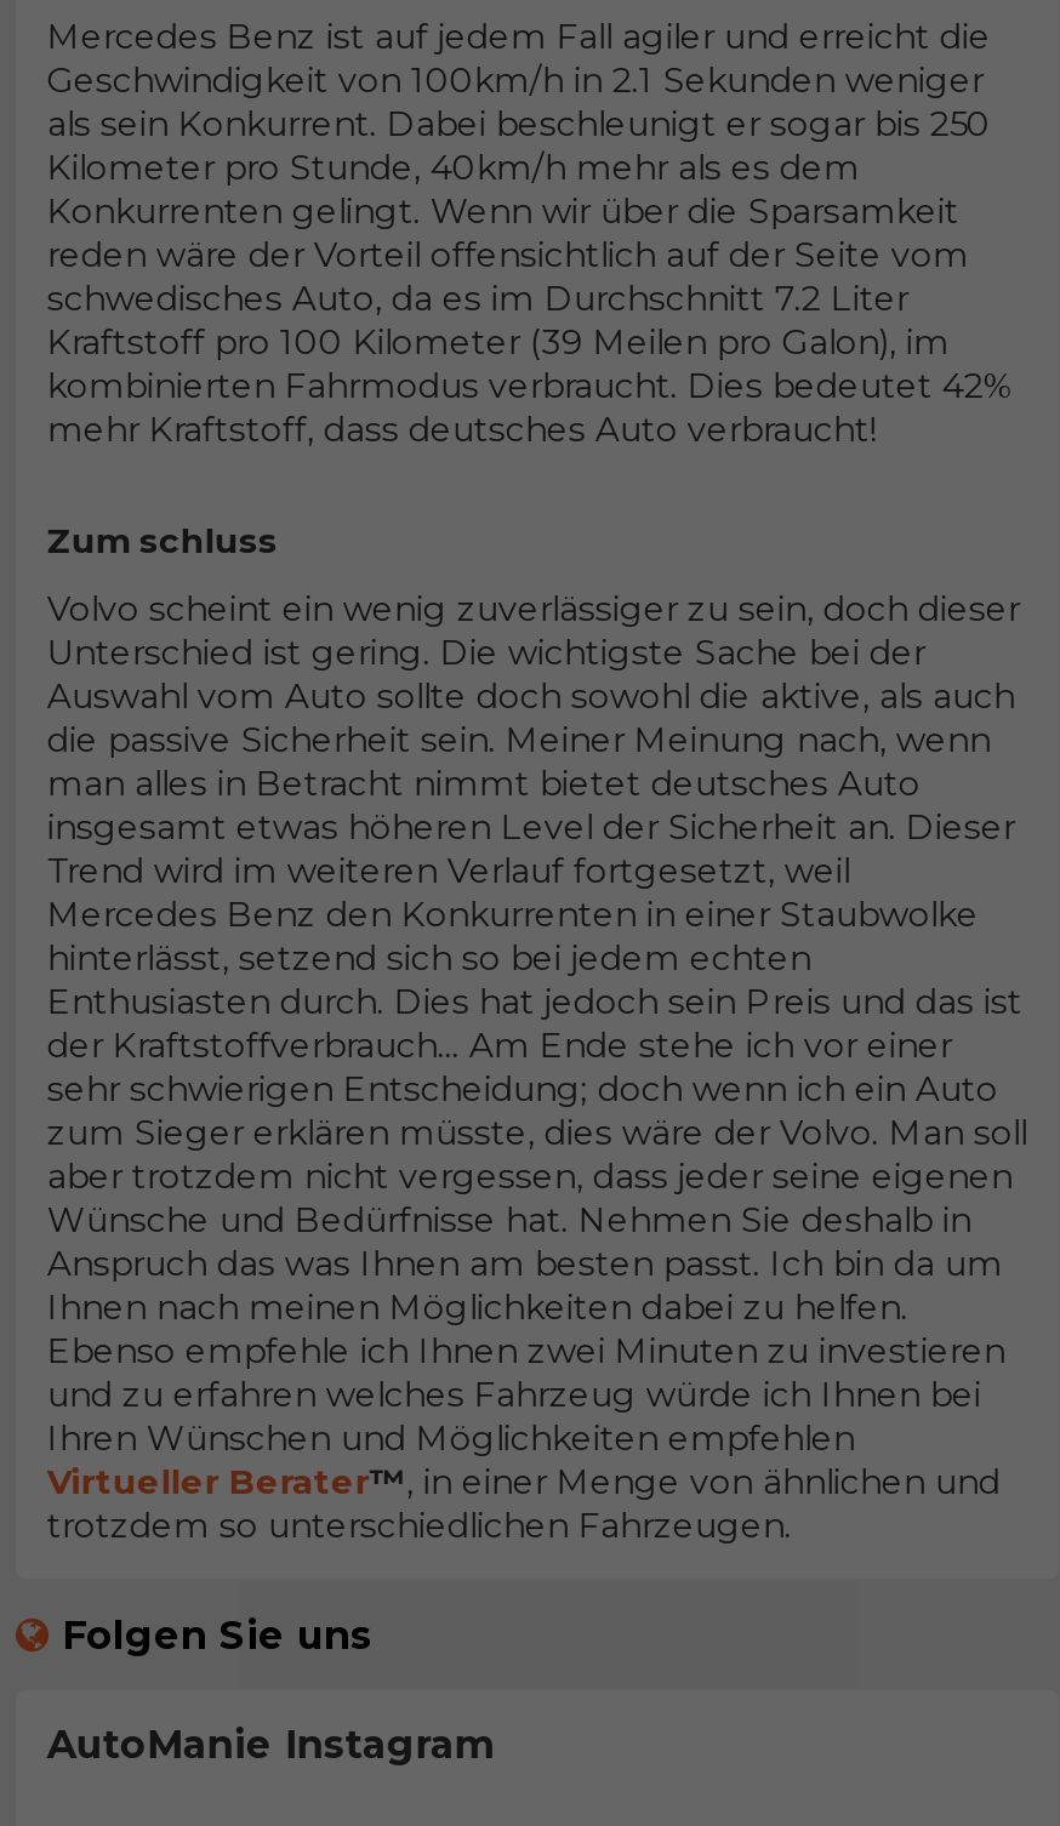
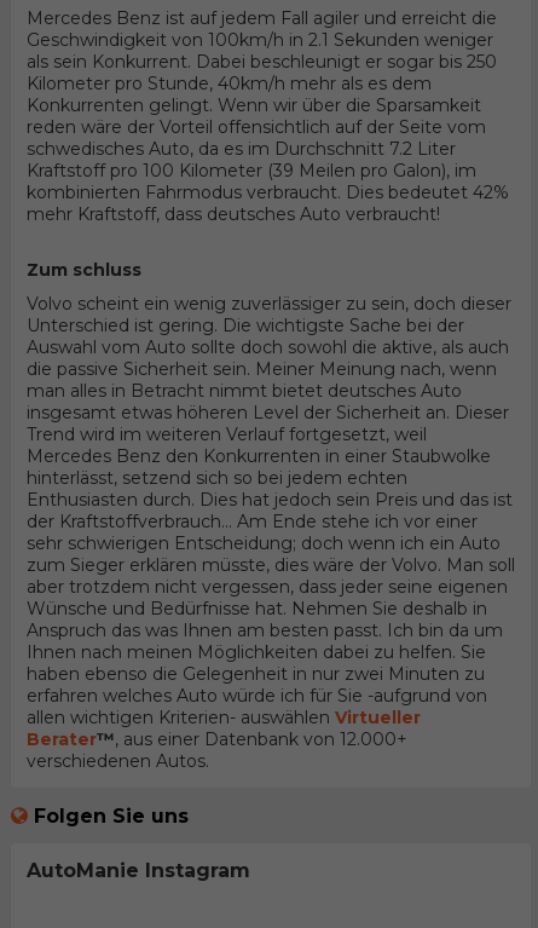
[47,1286,1005,1548] Ihnen nach meinen Möglichkeiten dabei zu helfen. | Ebenso empfehle ich Ihnen zwei Minuten zu investieren | und zu erfahren welches Fahrzeug würde ich Ihnen bei | Ihren Wünschen und Möglichkeiten empfehlen | Virtueller Berater™, in einer Menge von ähnlichen und | trotzdem so unterschiedlichen Fahrzeugen. -> [26,642,487,773] Ihnen nach meinen Möglichkeiten dabei zu helfen. Sie | haben ebenso die Gelegenheit in nur zwei Minuten zu | erfahren welches Auto würde ich für Sie -aufgrund von | allen wichtigen Kriterien- auswählen Virtueller | Berater™, aus einer Datenbank von 12.000+ | verschiedenen Autos.

